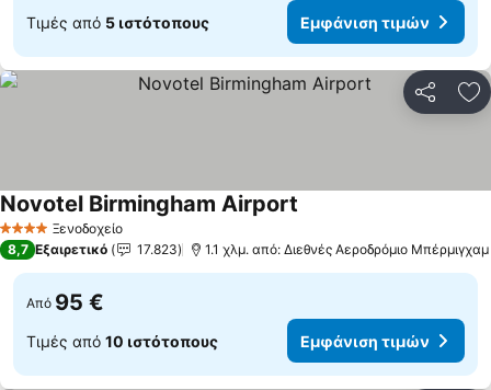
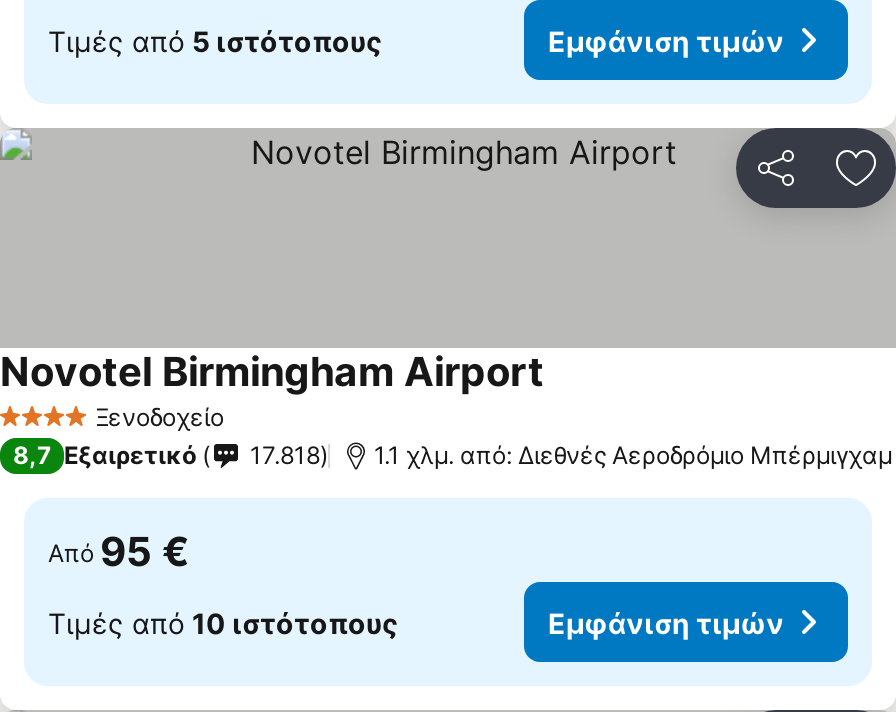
[137,241,178,257] 17.823 -> [250,440,320,470] 17.818

